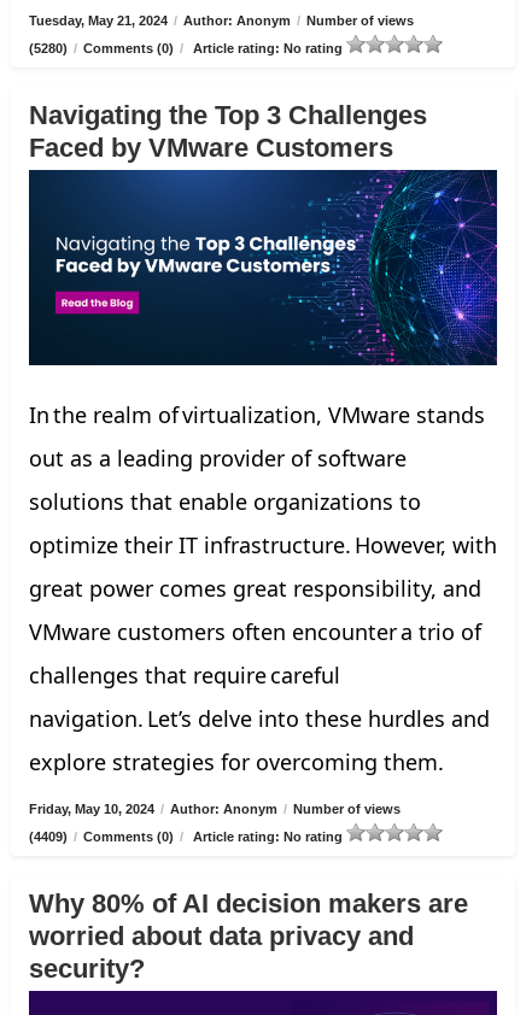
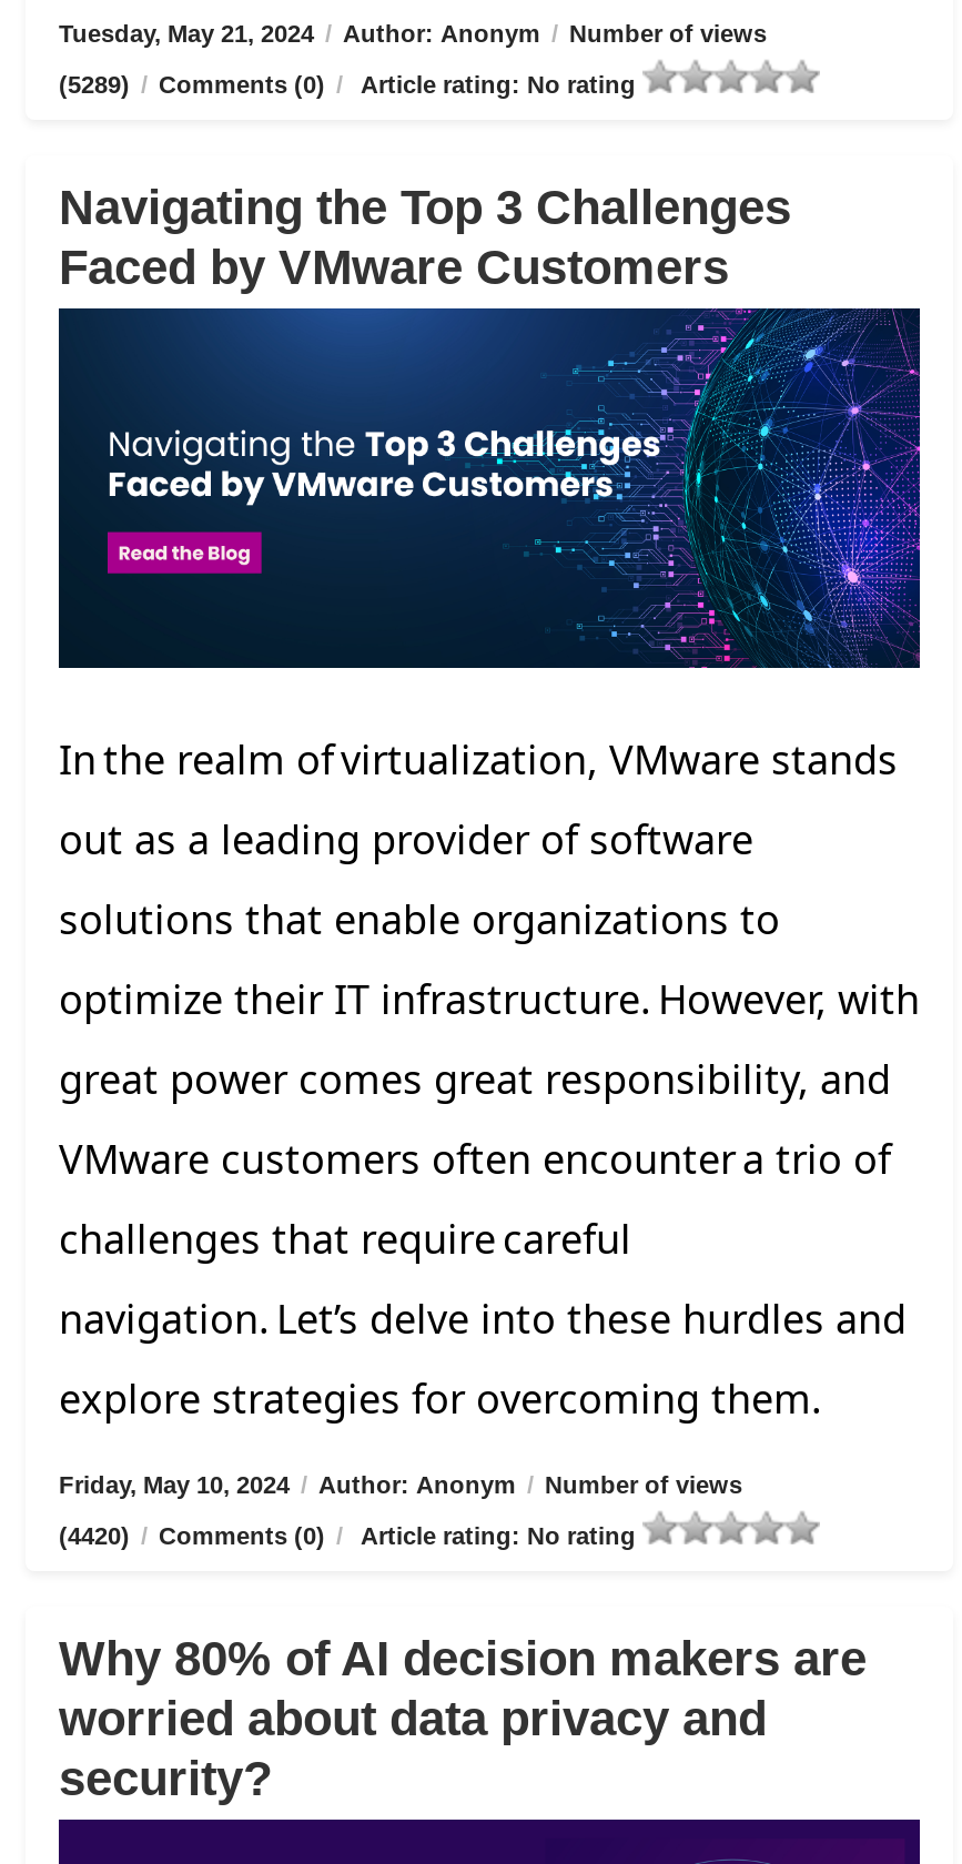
[29,41,346,55] (5280) / Comments (0) / Article rating: No rating -> [59,71,642,98] (5289) / Comments (0) / Article rating: No rating
[29,829,346,843] (4409) / Comments (0) / Article rating: No rating -> [59,1521,642,1548] (4420) / Comments (0) / Article rating: No rating

